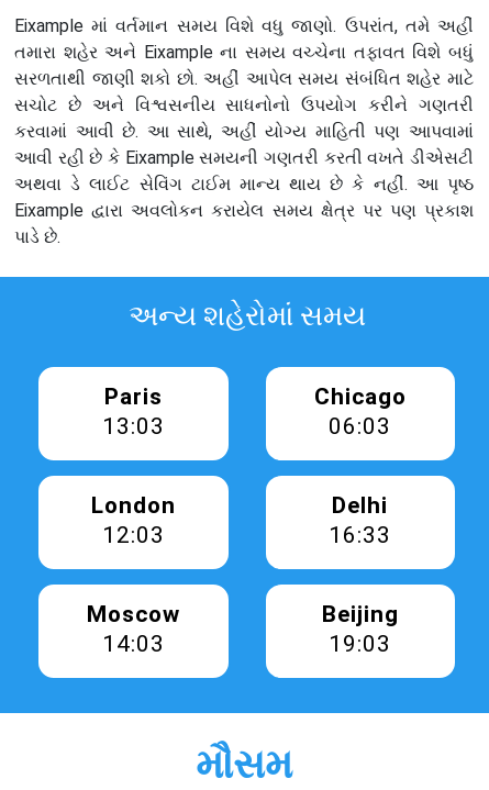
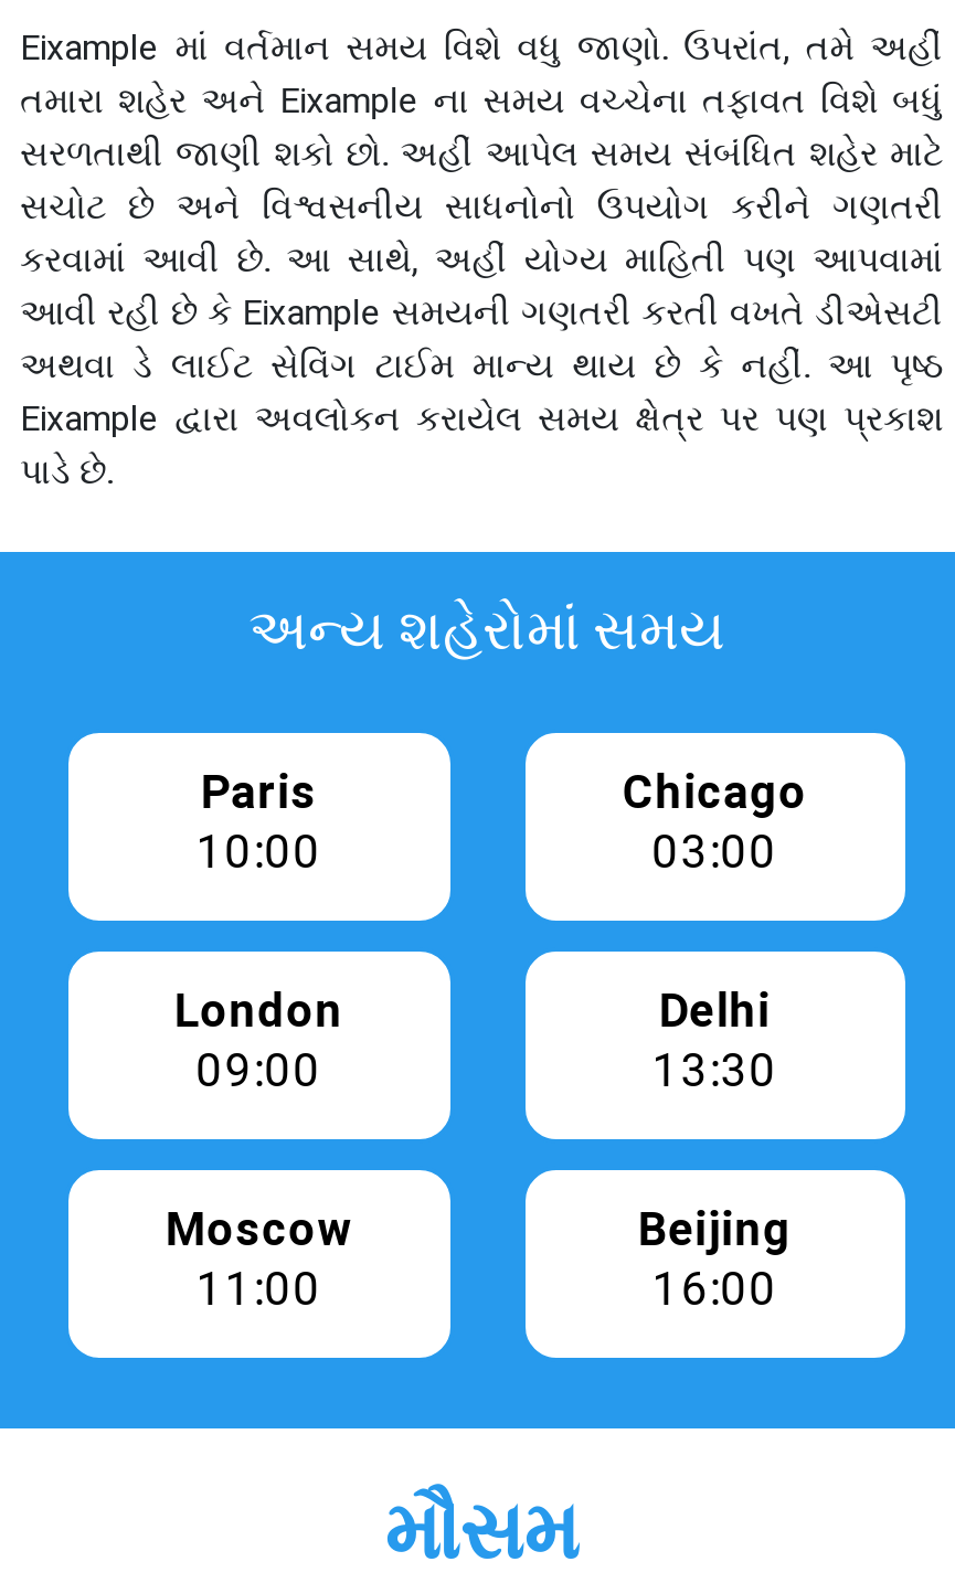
[102,413,165,439] 13:03 -> [196,826,322,879] 10:00
[329,413,391,439] 06:03 -> [652,826,778,879] 03:00
[102,522,165,548] 12:03 -> [196,1044,322,1097] 09:00
[329,522,391,548] 16:33 -> [652,1044,778,1097] 13:30
[102,631,165,657] 14:03 -> [196,1263,322,1316] 11:00
[329,631,391,657] 19:03 -> [652,1263,778,1316] 16:00

